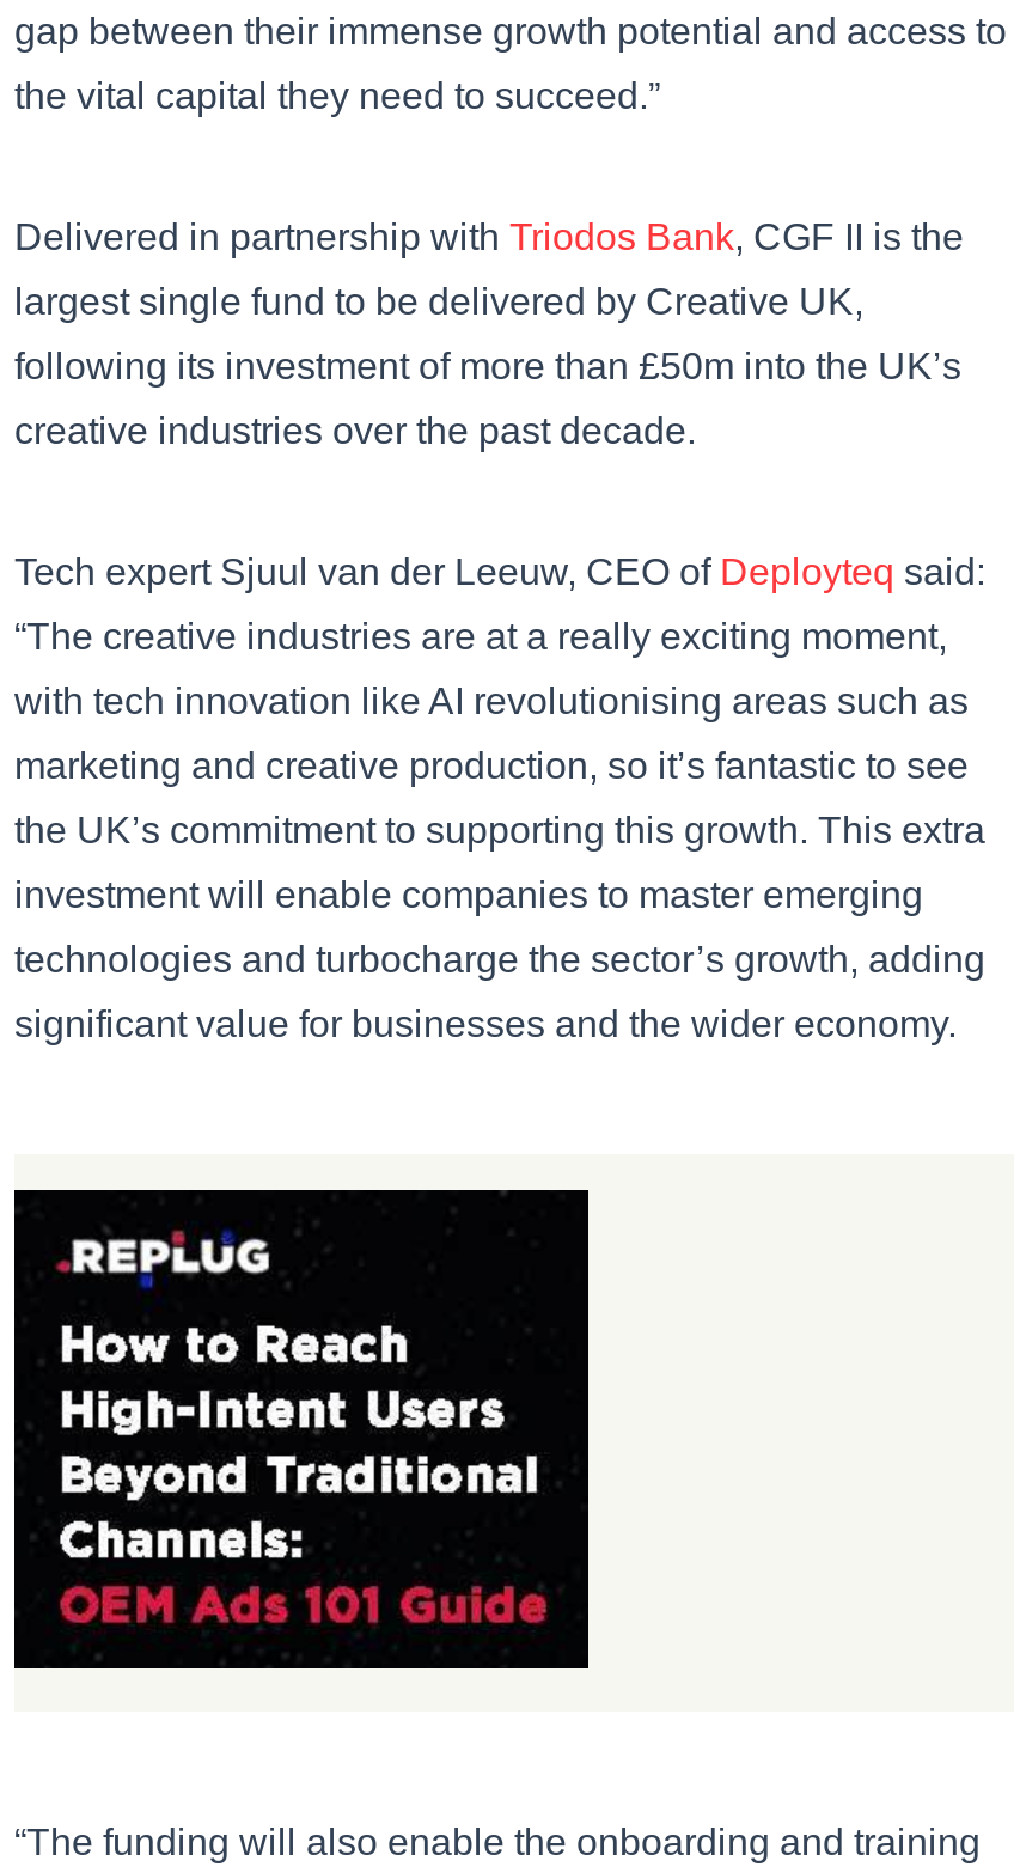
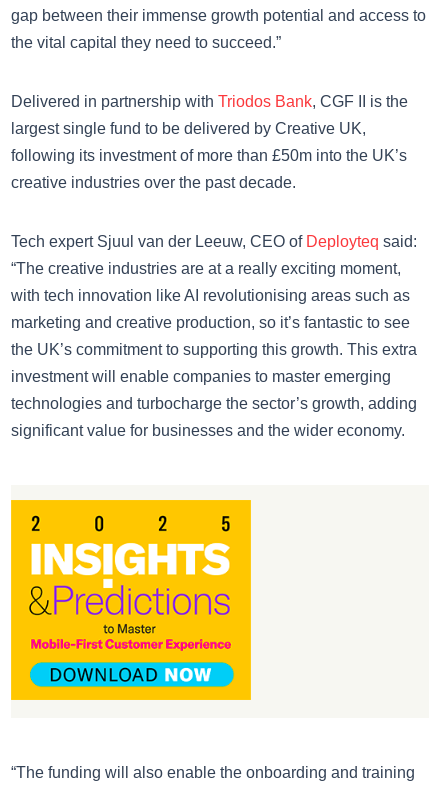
[12,1188,591,1671] [image] -> [10,499,252,701] [image]

